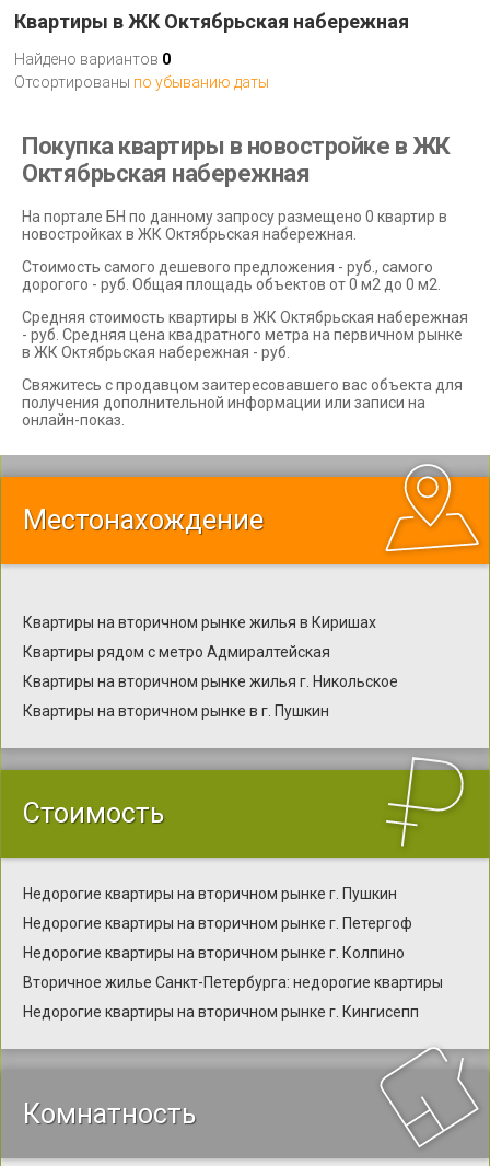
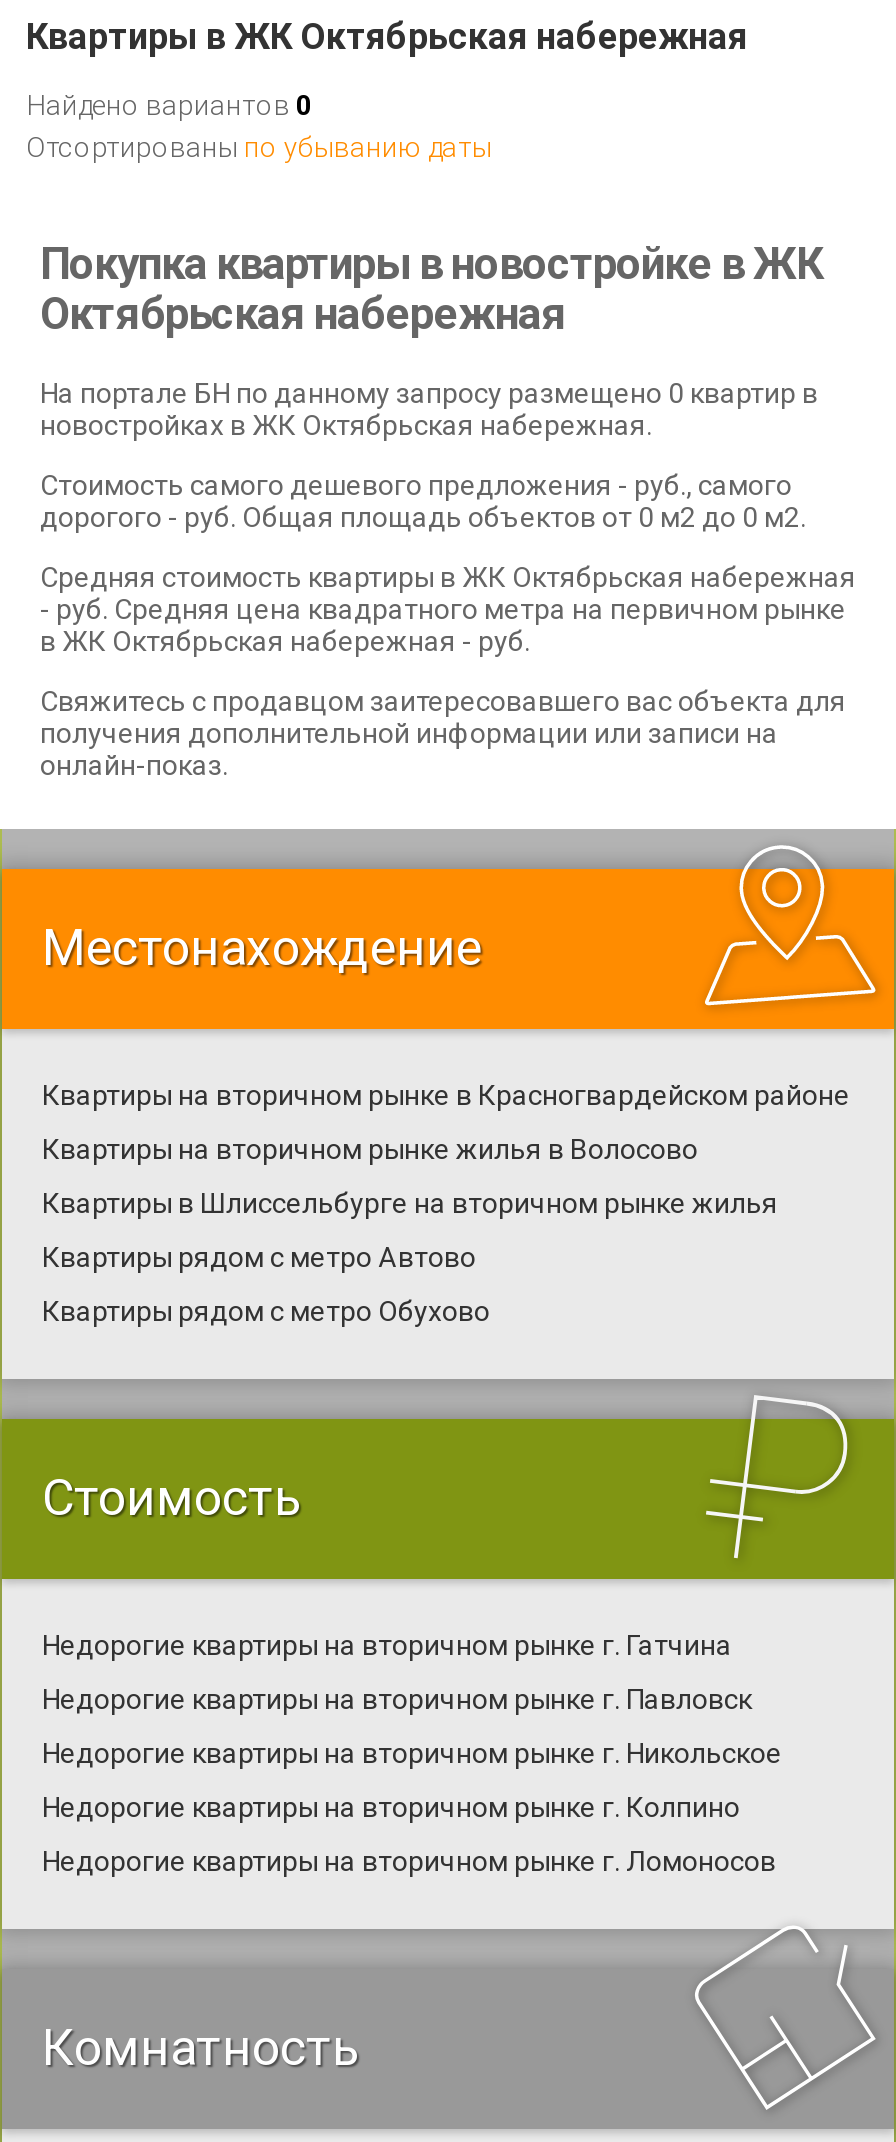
[23,613,398,719] Квартиры на вторичном рынке жилья в Киришах | Квартиры рядом с метро Адмиралтейская | Квартиры на вторичном рынке жилья г. Никольское | Квартиры на вторичном рынке в г. Пушкин -> [42,1078,850,1326] Квартиры на вторичном рынке в Красногвардейском районе | Квартиры на вторичном рынке жилья в Волосово | Квартиры в Шлиссельбурге на вторичном рынке жилья | Квартиры рядом с метро Автово | Квартиры рядом с метро Обухово
[23,884,412,931] Недорогие квартиры на вторичном рынке г. Пушкин | Недорогие квартиры на вторичном рынке г. Петергоф -> [42,1628,782,1768] Недорогие квартиры на вторичном рынке г. Гатчина | Недорогие квартиры на вторичном рынке г. Павловск | Недорогие квартиры на вторичном рынке г. Никольское
moved [23,943,405,961] -> [42,1790,740,1822]: Недорогие квартиры на вторичном рынке г. Колпино
[23,973,443,1020] Вторичное жилье Санкт-Петербурга: недорогие квартиры | Недорогие квартиры на вторичном рынке г. Кингисепп -> [42,1844,776,1876] Недорогие квартиры на вторичном рынке г. Ломоносов

